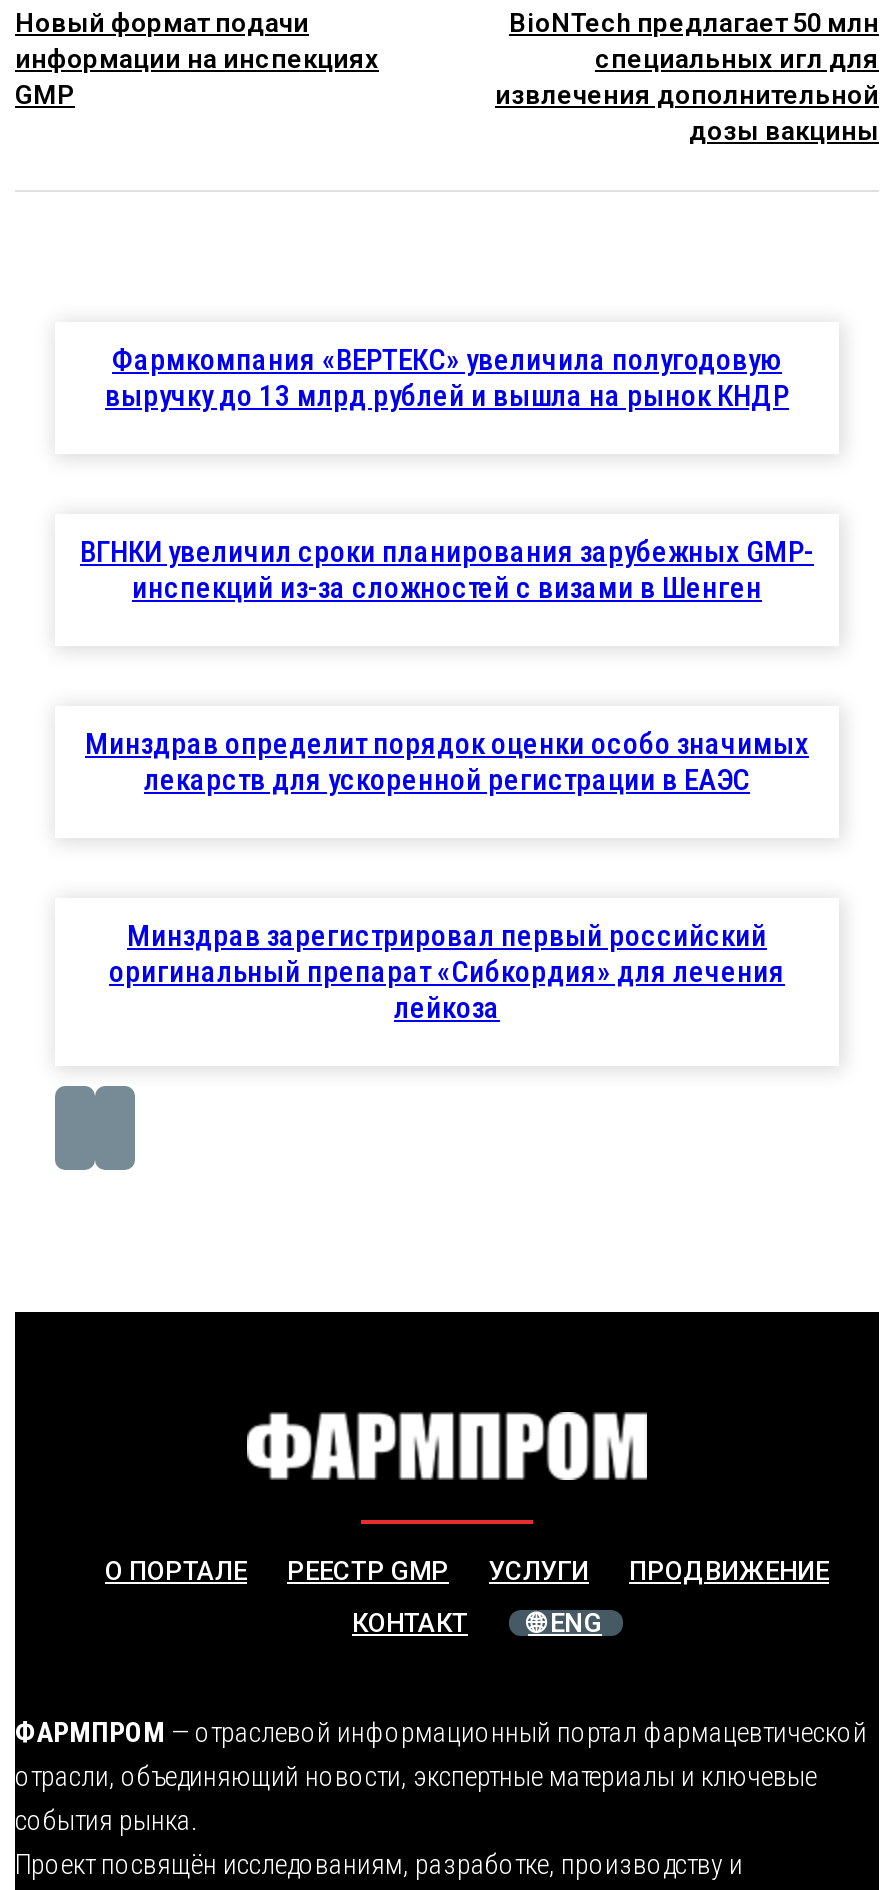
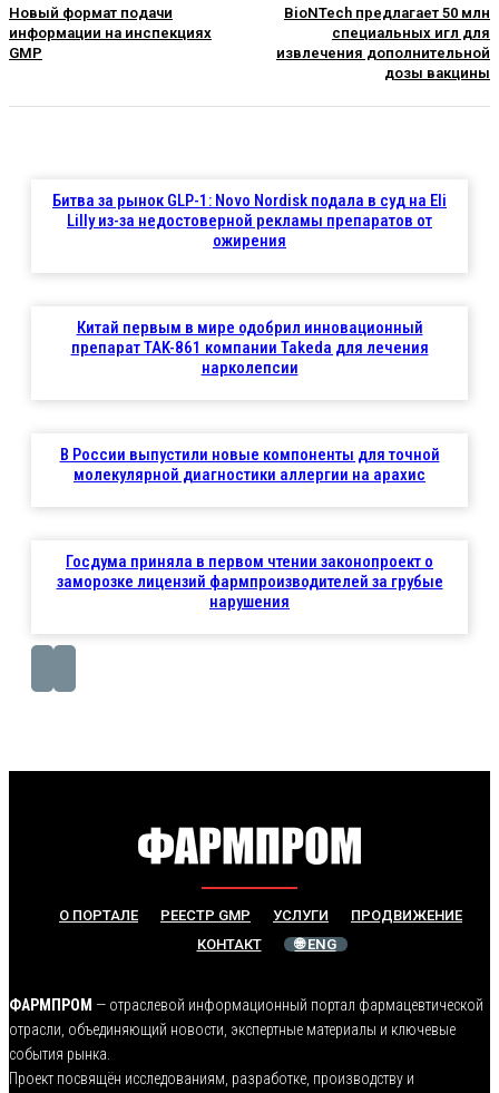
[105,343,789,415] Фармкомпания «ВЕРТЕКС» увеличила полугодовую | выручку до 13 млрд рублей и вышла на рынок КНДР -> [52,191,447,251] Битва за рынок GLP-1: Novo Nordisk подала в суд на Eli | Lilly из-за недостоверной рекламы препаратов от | ожирения
[80,535,814,607] ВГНКИ увеличил сроки планирования зарубежных GMP- | инспекций из-за сложностей с визами в Шенген -> [71,318,428,378] Китай первым в мире одобрил инновационный | препарат TAK-861 компании Takeda для лечения | нарколепсии
[85,727,809,799] Минздрав определит порядок оценки особо значимых | лекарств для ускоренной регистрации в ЕАЭС -> [60,445,439,485] В России выпустили новые компоненты для точной | молекулярной диагностики аллергии на арахис
[109,919,785,1027] Минздрав зарегистрировал первый российский | оригинальный препарат «Сибкордия» для лечения | лейкоза -> [56,552,443,612] Госдума приняла в первом чтении законопроект о | заморозке лицензий фармпроизводителей за грубые | нарушения

